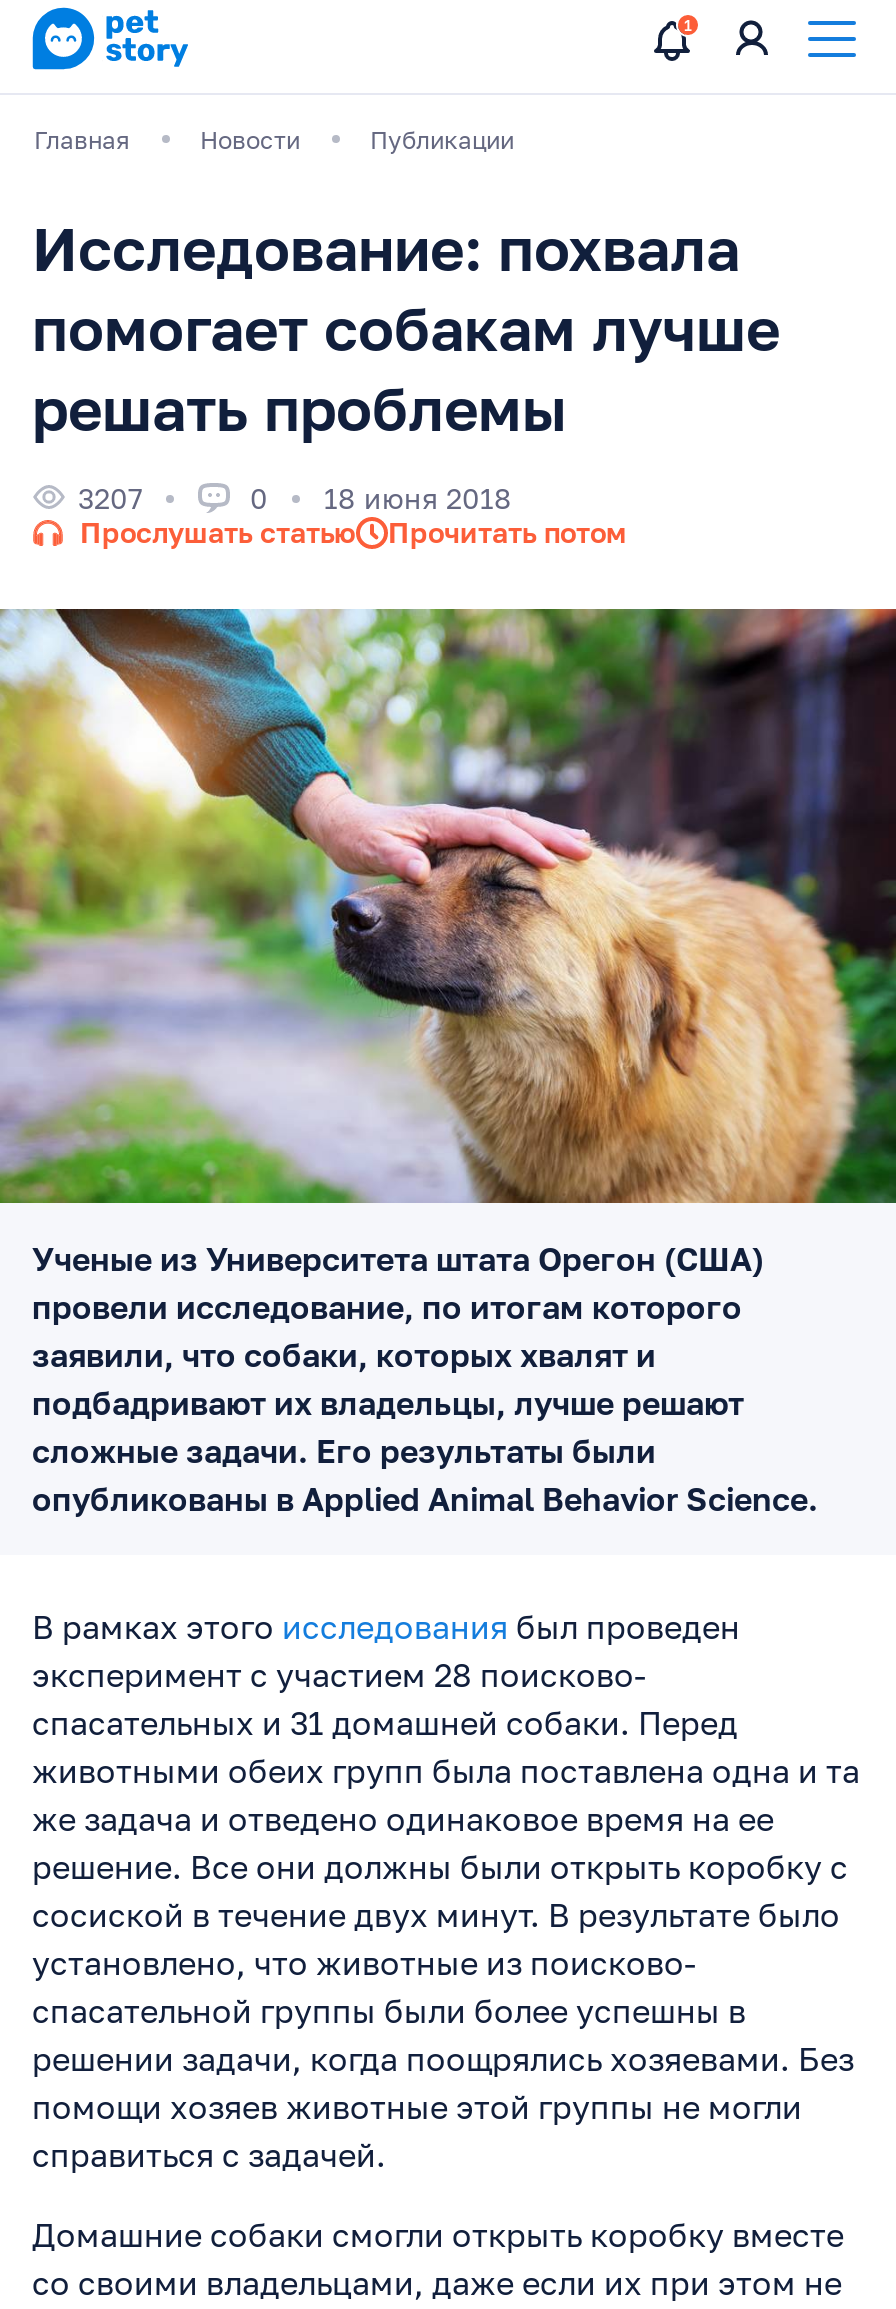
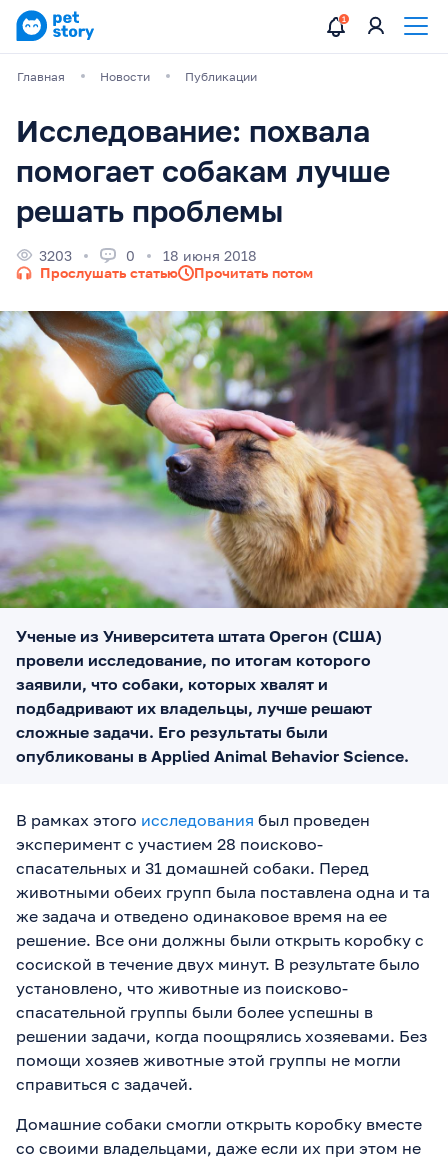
[78,481,142,515] 3207 -> [39,247,72,264] 3203

